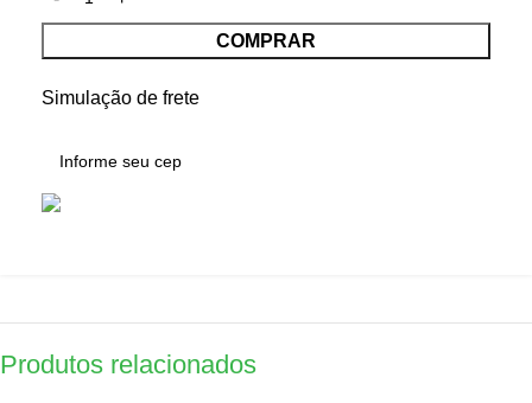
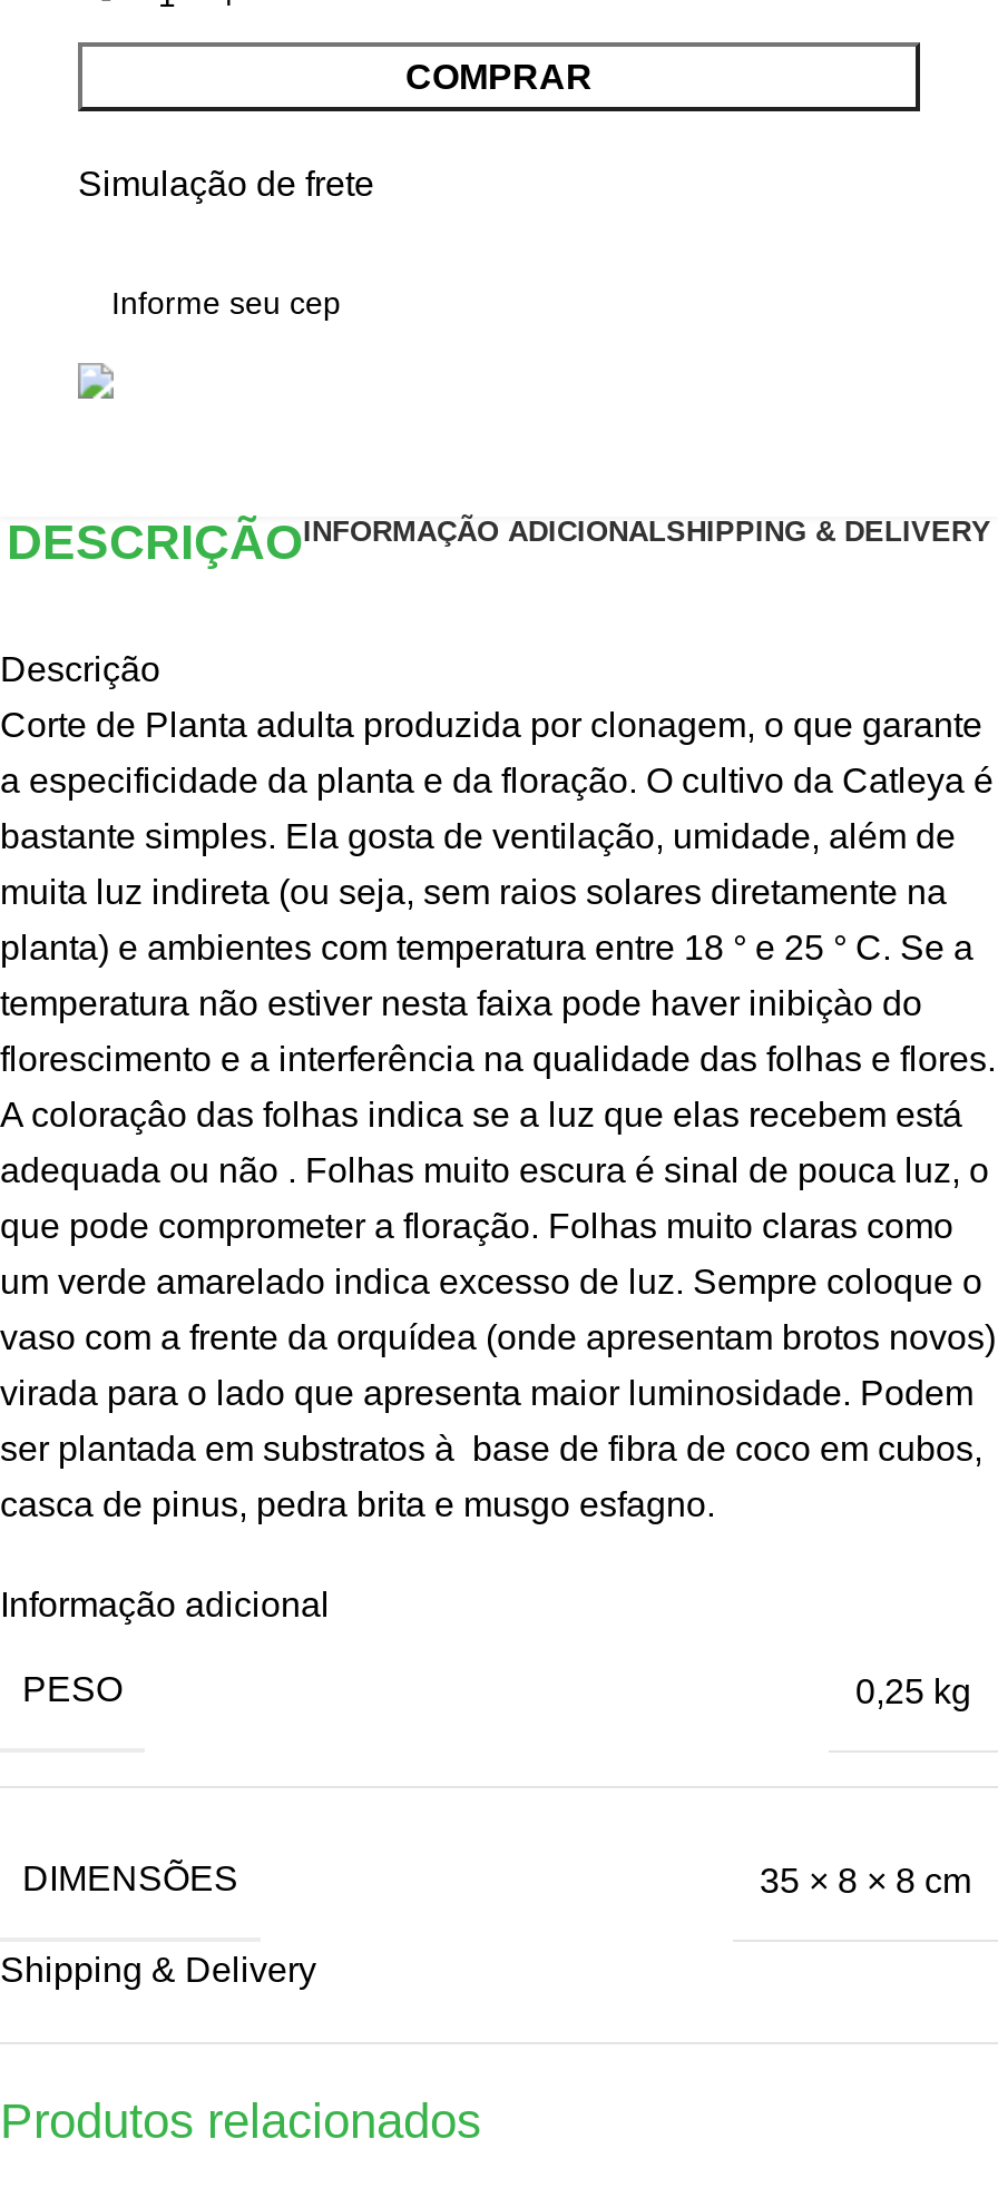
none -> [0,514,996,1709] DESCRIÇÃOINFORMAÇÃO ADICIONALSHIPPING & DELIVERY | Descrição | Corte de Planta adulta produzida por clonagem, o que garante | a especificidade da planta e da floração. O cultivo da Catleya é | bastante simples. Ela gosta de ventilação, umidade, além de | muita luz indireta (ou seja, sem raios solares diretamente na | planta) e ambientes com temperatura entre 18 ° e 25 ° C. Se a | temperatura não estiver nesta faixa pode haver inibiçào do | florescimento e a interferência na qualidade das folhas e flores. | A coloraçâo das folhas indica se a luz que elas recebem está | adequada ou não . Folhas muito escura é sinal de pouca luz, o | que pode comprometer a floração. Folhas muito claras como | um verde amarelado indica excesso de luz. Sempre coloque o | vaso com a frente da orquídea (onde apresentam brotos novos) | virada para o lado que apresenta maior luminosidade. Podem | ser plantada em substratos à base de fibra de coco em cubos, | casca de pinus, pedra brita e musgo esfagno. | Informação adicional | PESO | 0,25 kg
none -> [0,1860,971,1989] DIMENSÕES | 35 × 8 × 8 cm | Shipping & Delivery

